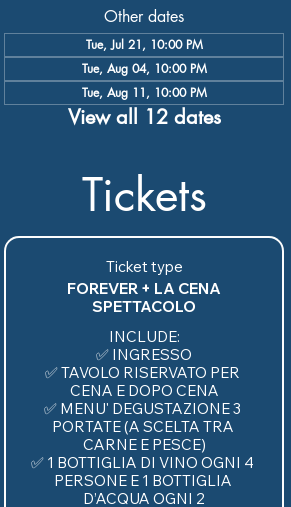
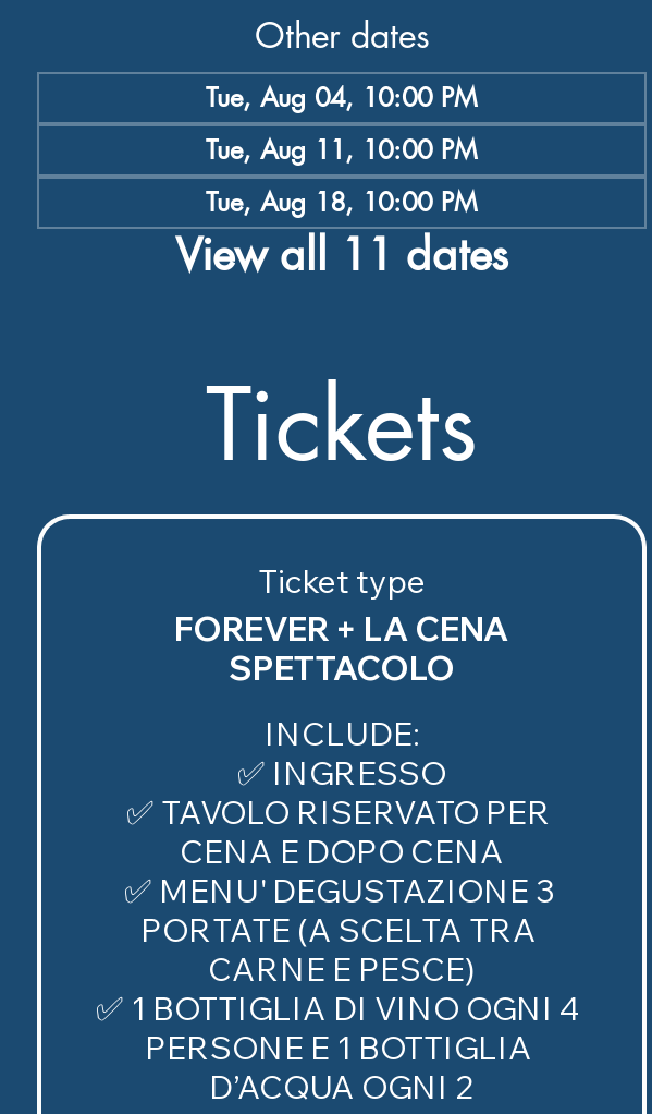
[85,36,202,53] Tue, Jul 21, 10:00 PM -> none
moved [81,60,206,101] -> [206,78,478,168]: Tue, Aug 04, 10:00 PM | Tue, Aug 11, 10:00 PM
[67,104,220,130] View all 12 dates -> [175,183,508,283] Tue, Aug 18, 10:00 PM | View all 11 dates

